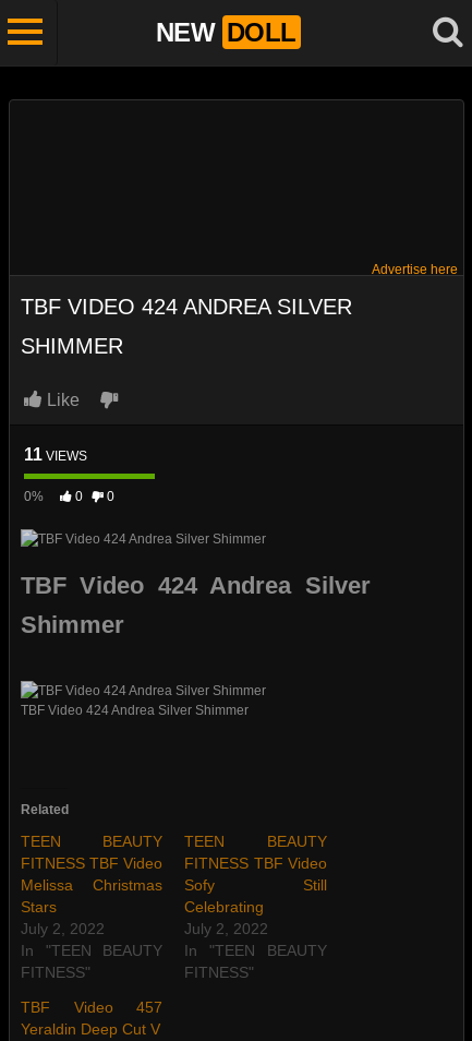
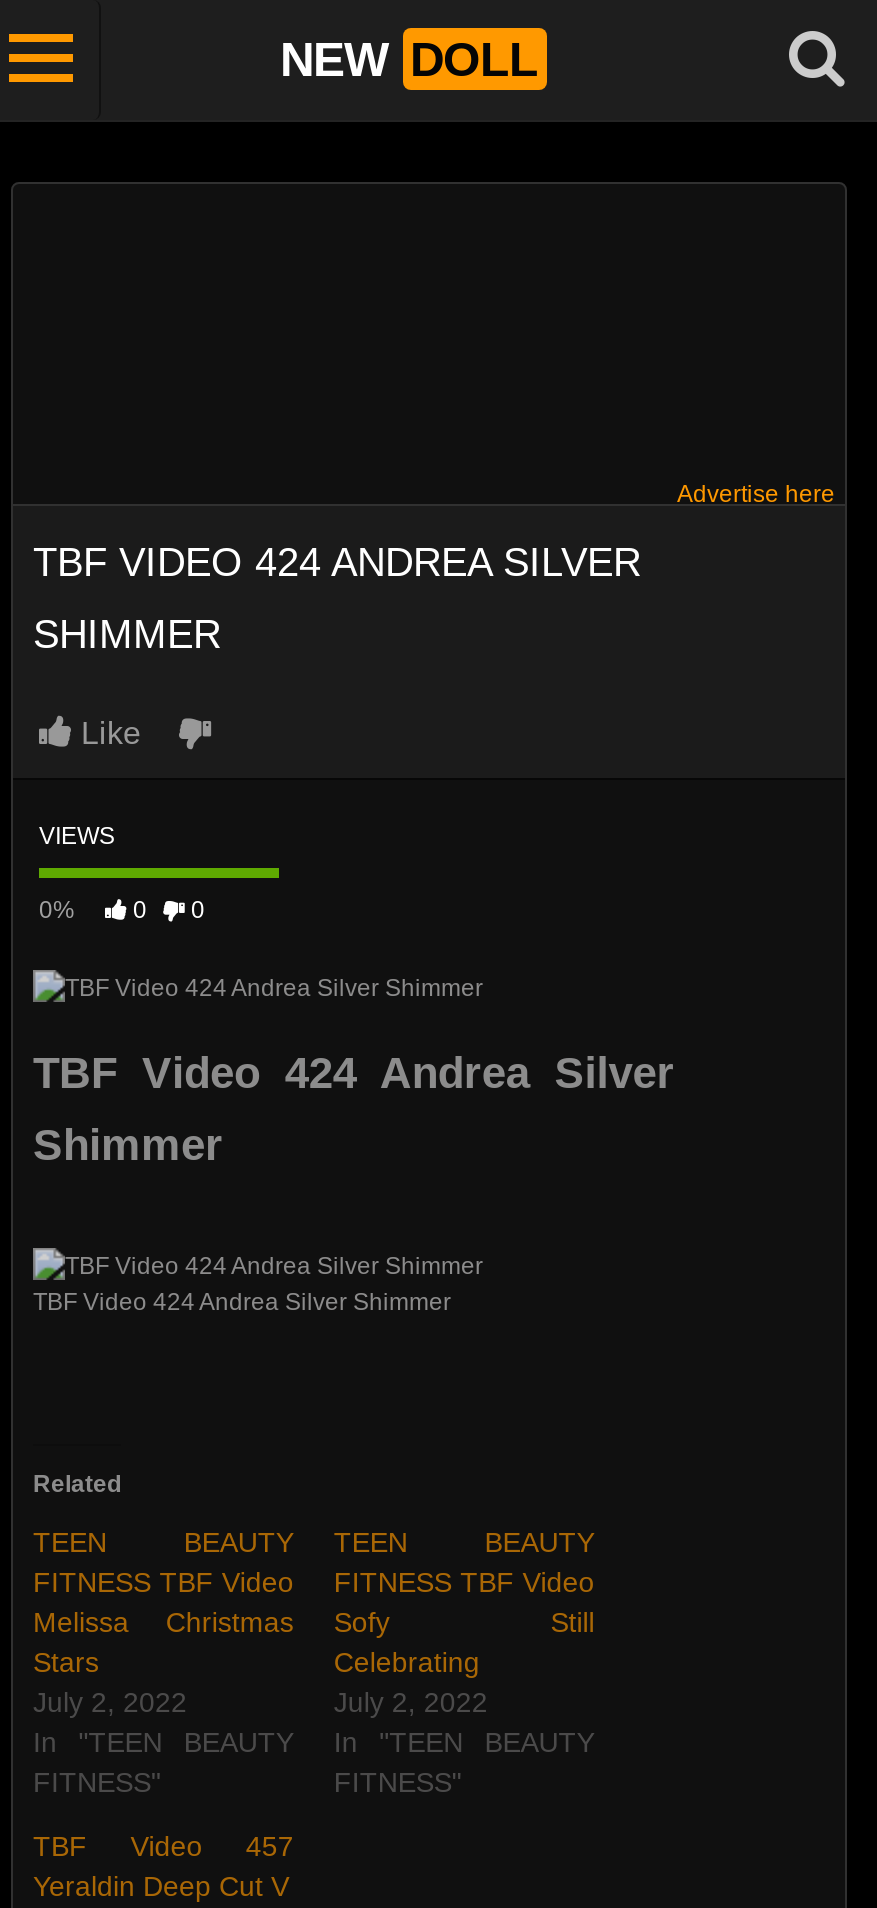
[24,445,87,464] 11 VIEWS -> [39,822,115,850] VIEWS

